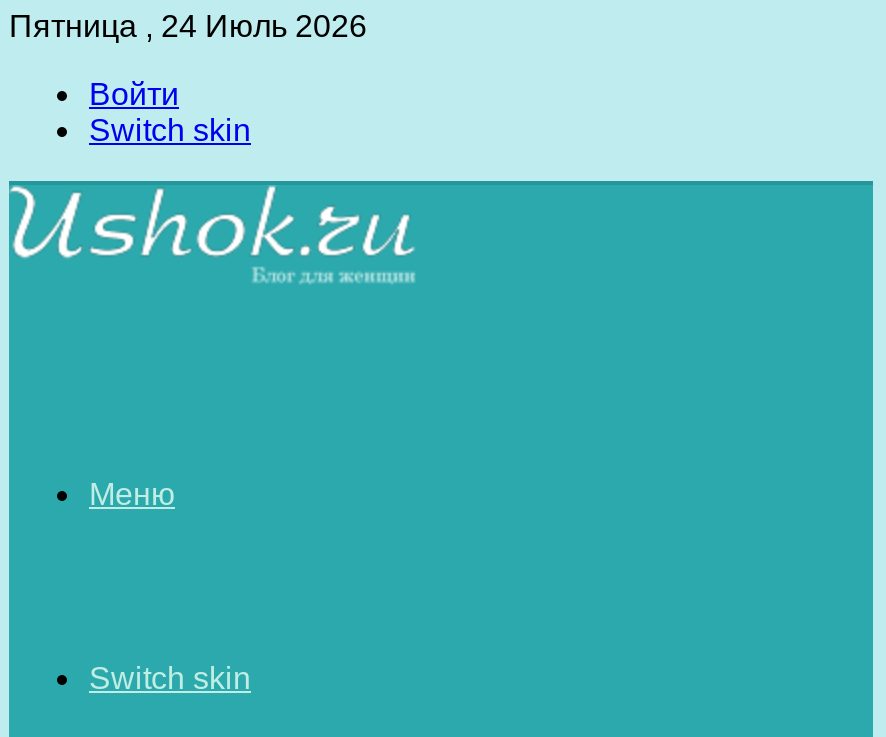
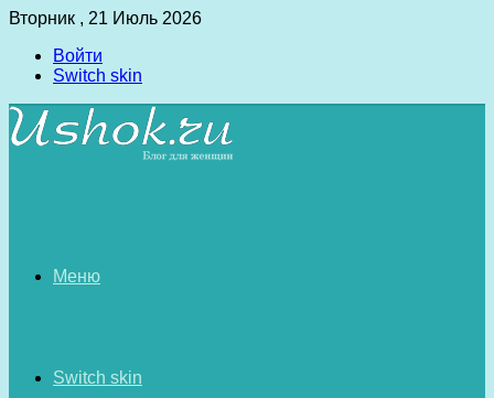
[9,9,367,43] Пятница , 24 Июль 2026 -> [9,9,202,28] Вторник , 21 Июль 2026

